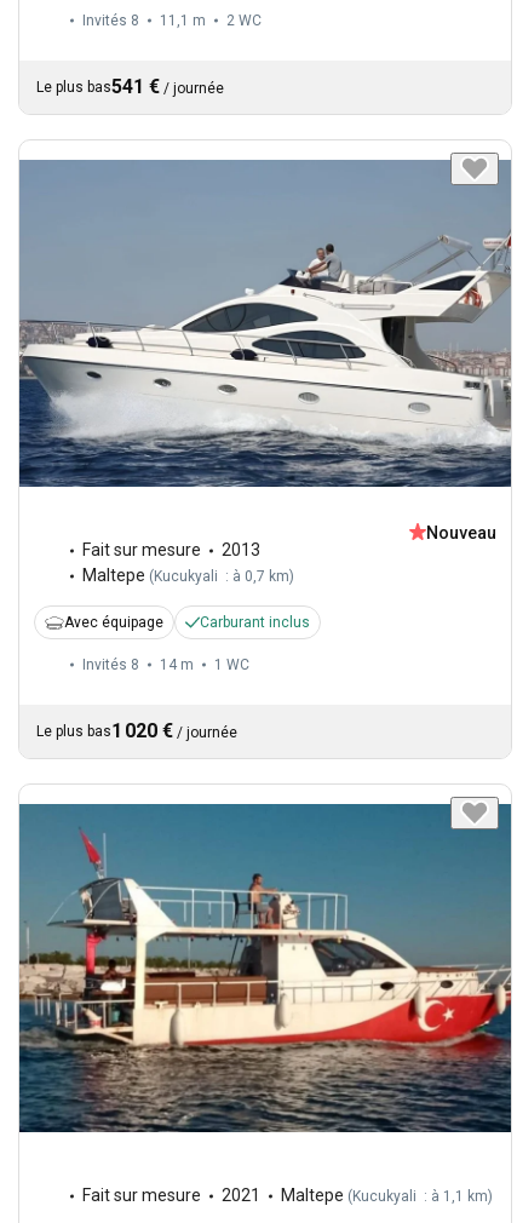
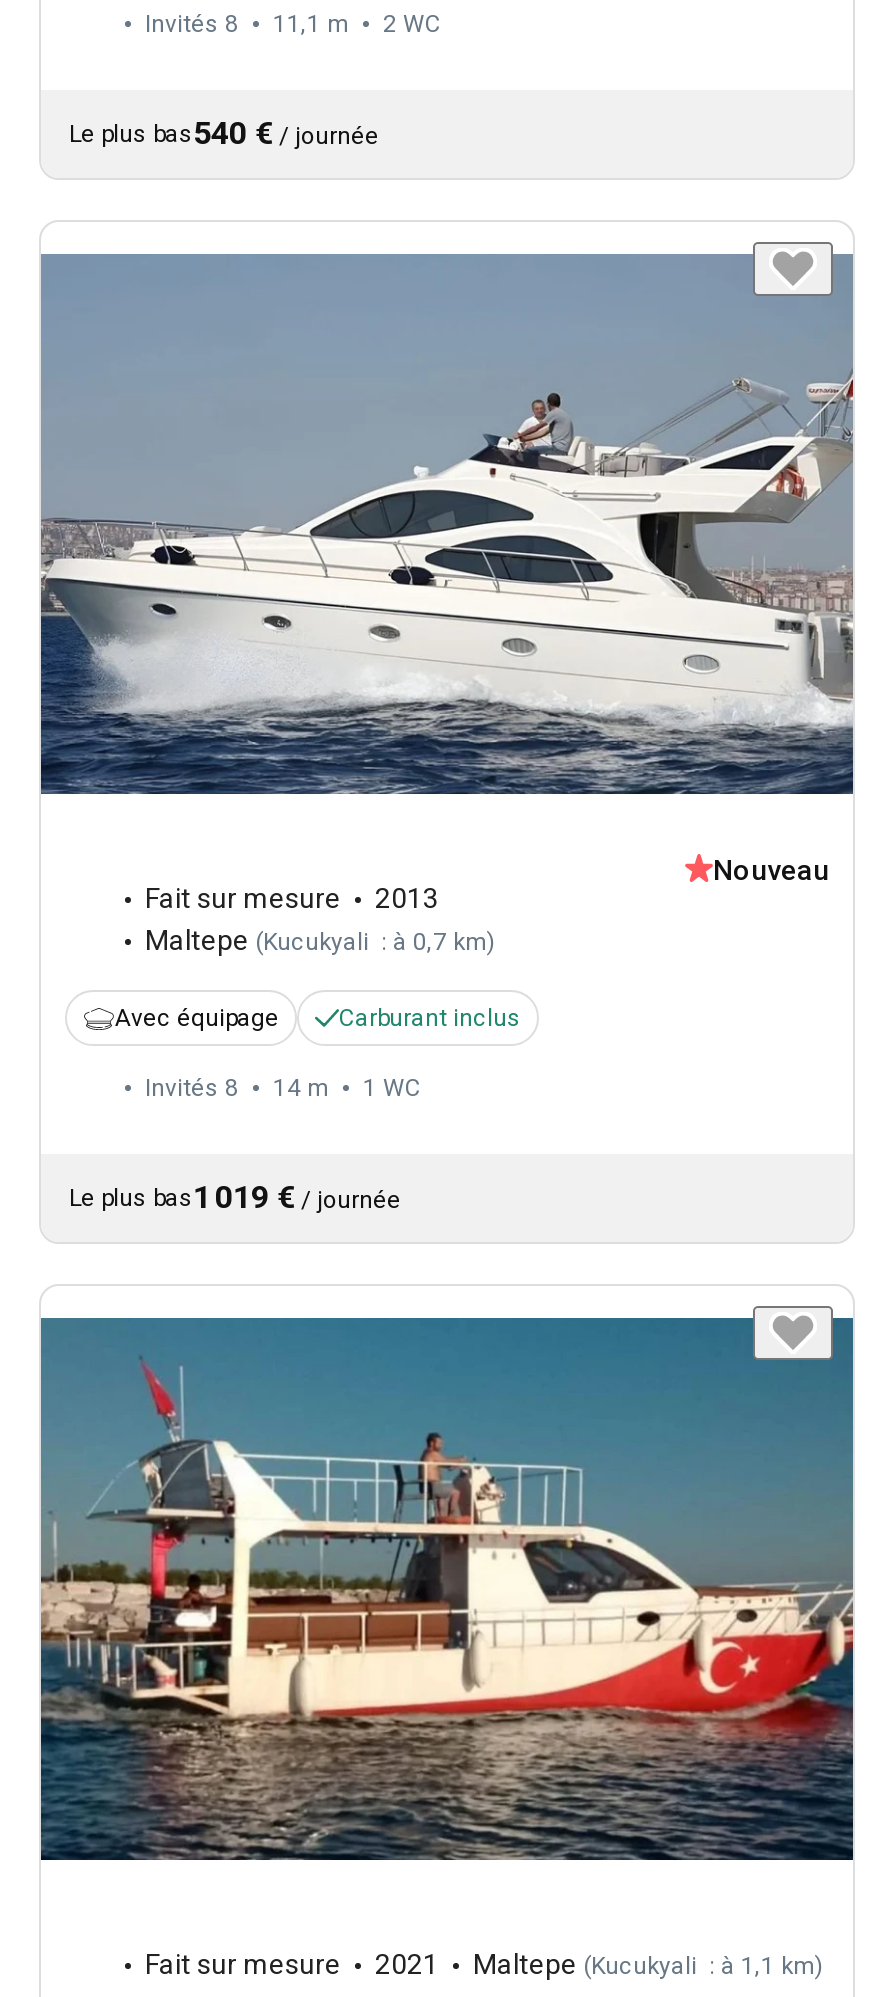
[36,75,224,98] Le plus bas541 €/ journée -> [69,114,379,152] Le plus bas540 €/ journée
[36,720,237,743] Le plus bas1 020 €/ journée -> [69,1179,401,1217] Le plus bas1 019 €/ journée

